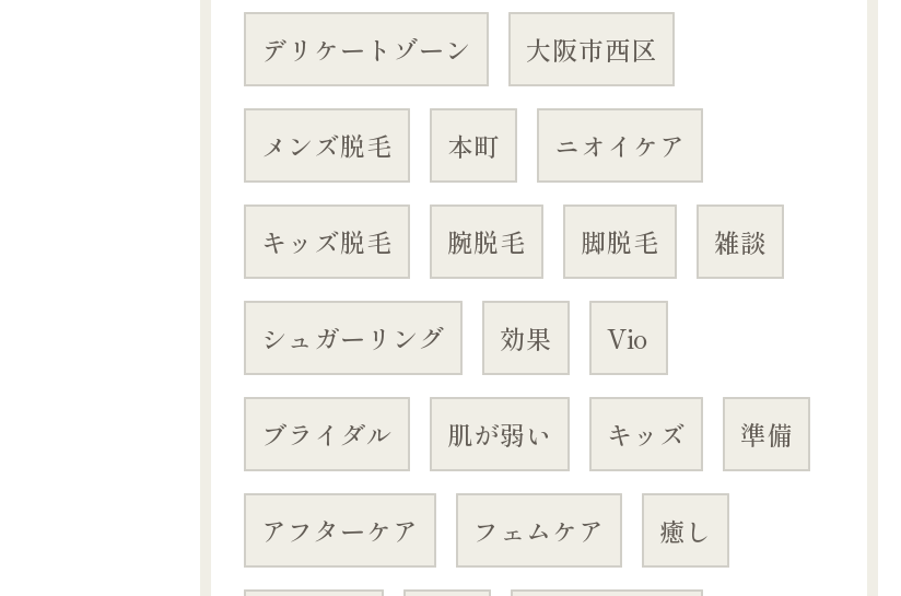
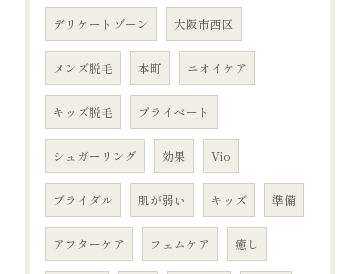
[447,224,767,259] 腕脱毛 | 脚脱毛 | 雑談 -> [138,104,210,120] プライベート

